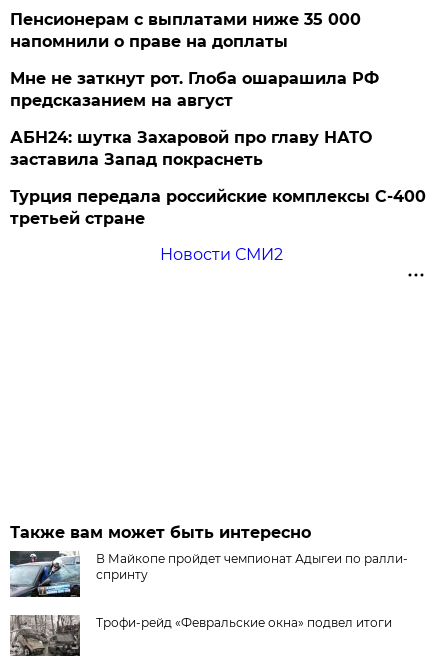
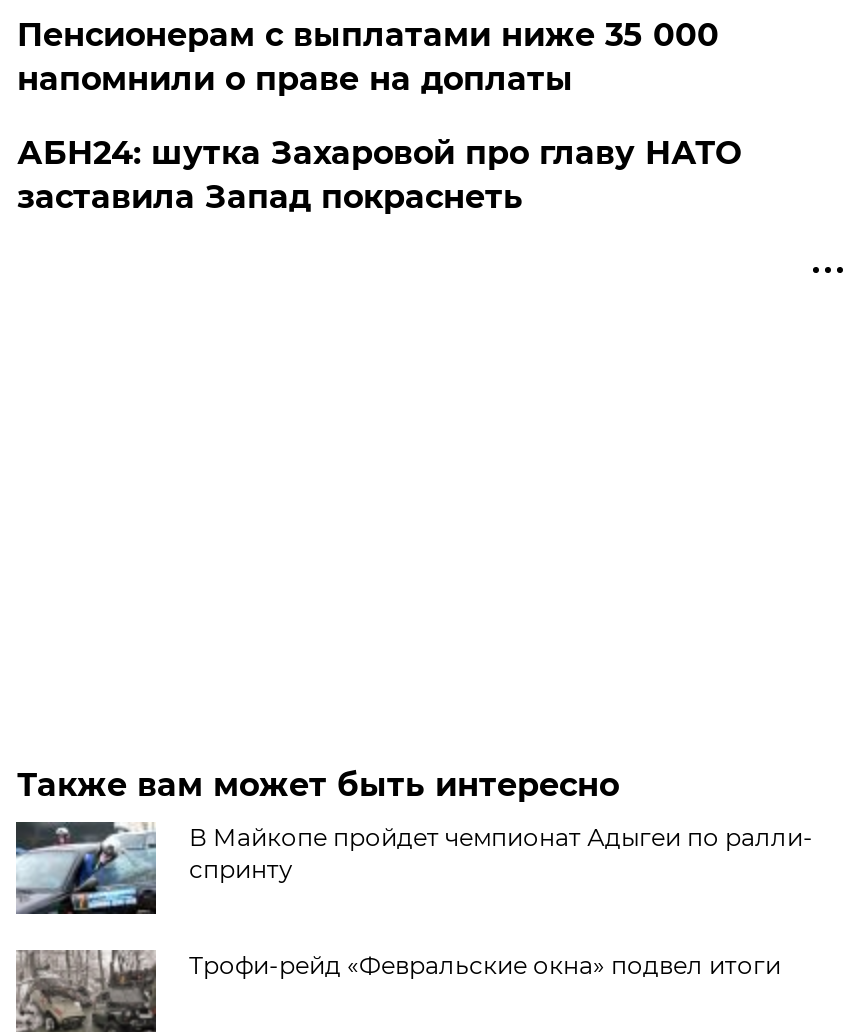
[10,69,379,110] Мне не заткнут рот. Глоба ошарашила РФ | предсказанием на август -> none
[10,187,426,264] Турция передала российские комплексы С-400 | третьей стране | Новости СМИ2 -> none

